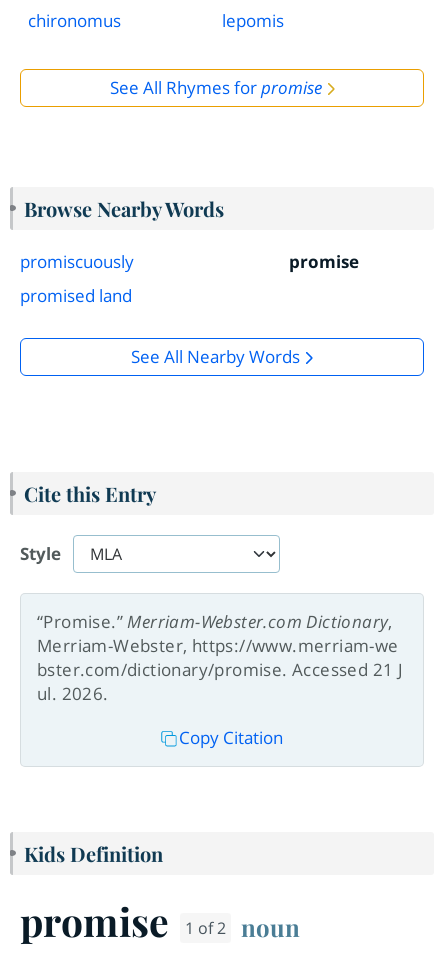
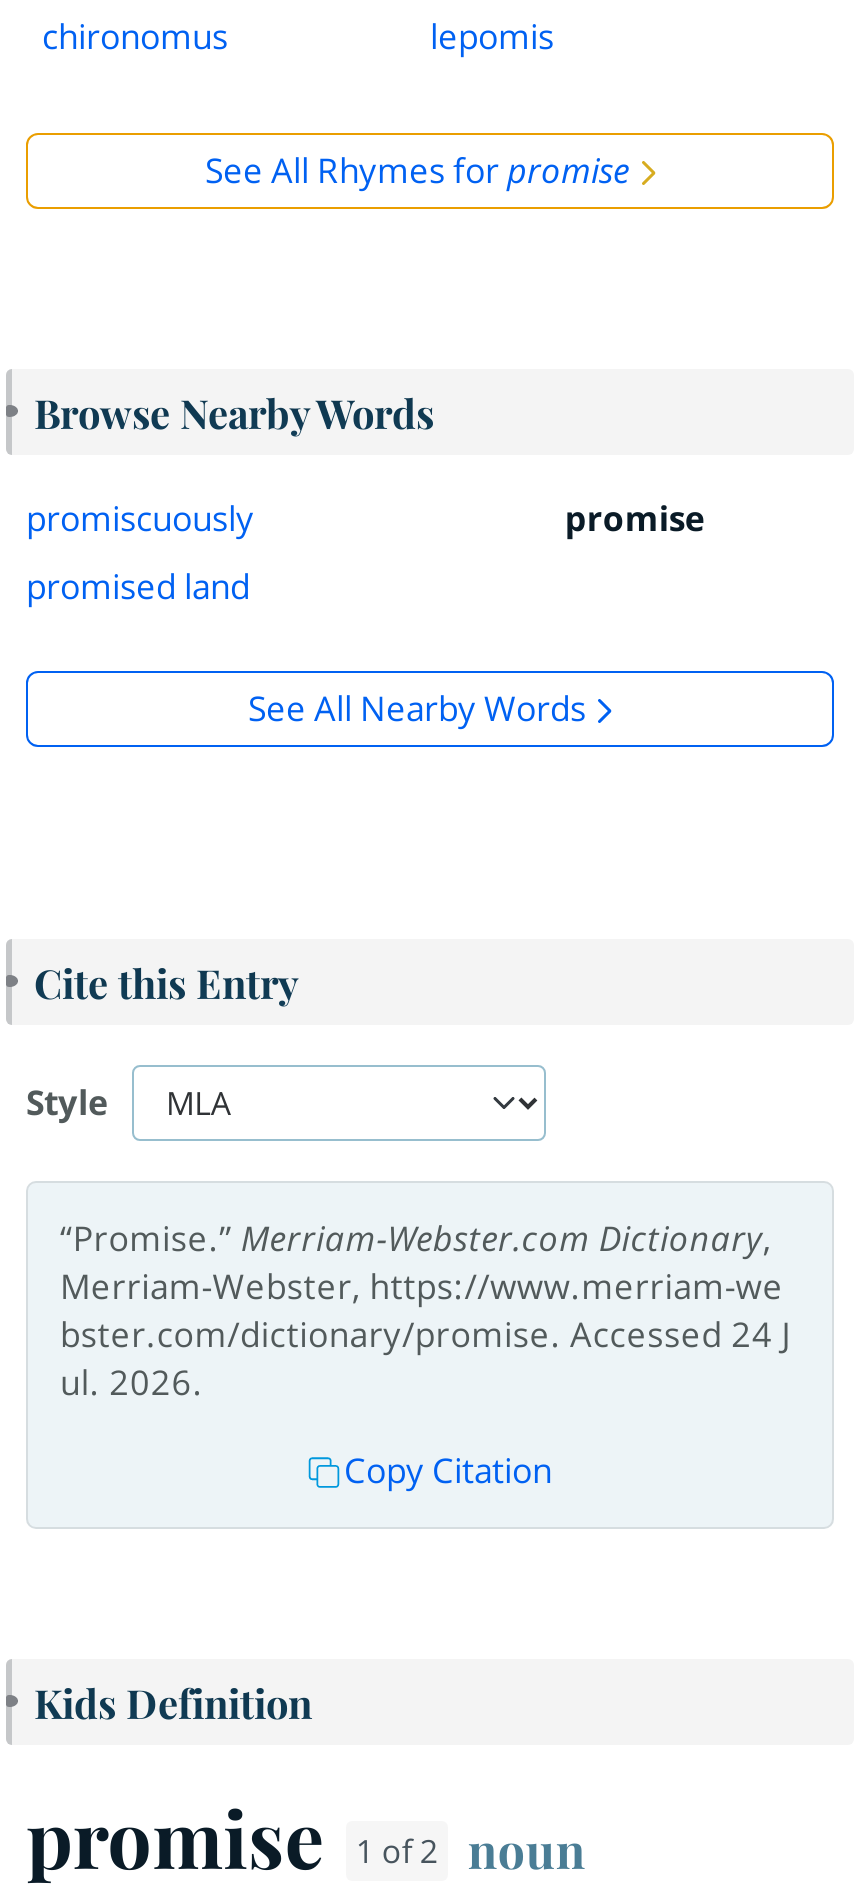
[37,658,403,681] bster.com/dictionary/promise. Accessed 21 J -> [60,1311,792,1357] bster.com/dictionary/promise. Accessed 24 J

